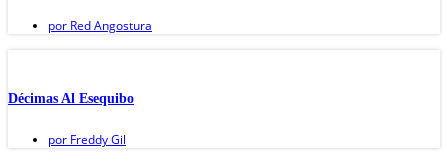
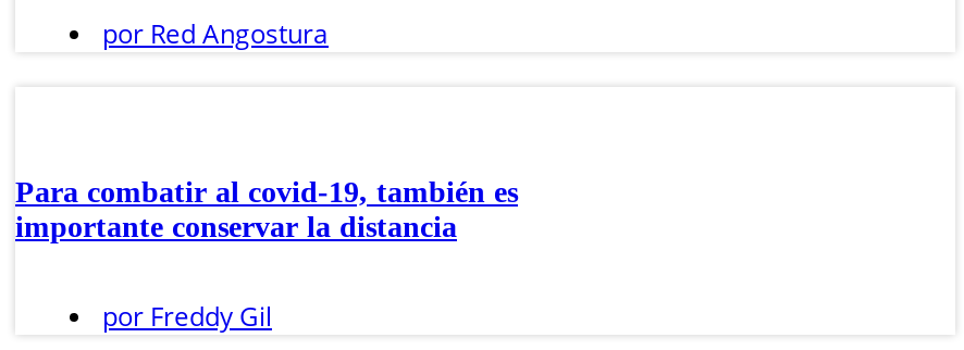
[8,91,134,106] Décimas Al Esequibo -> [15,177,518,245] Para combatir al covid-19, también es | importante conservar la distancia

